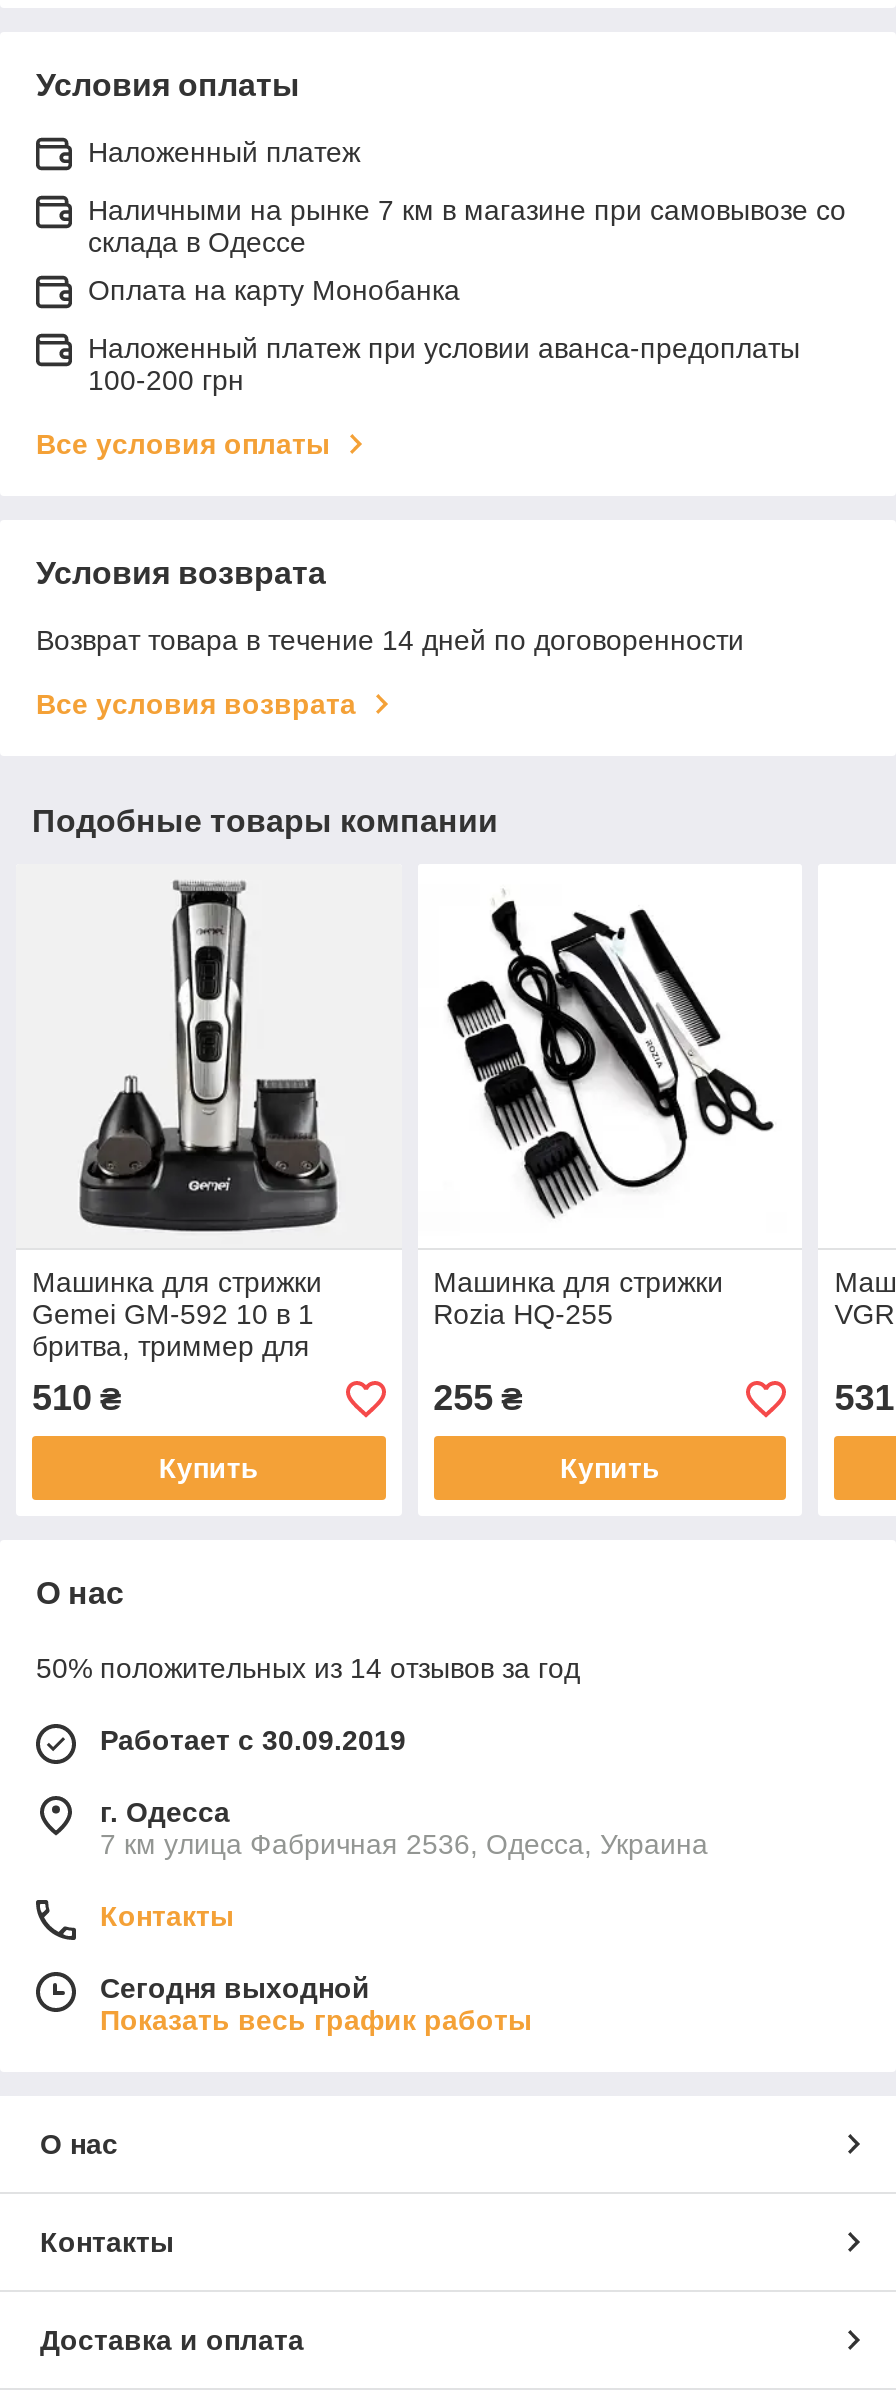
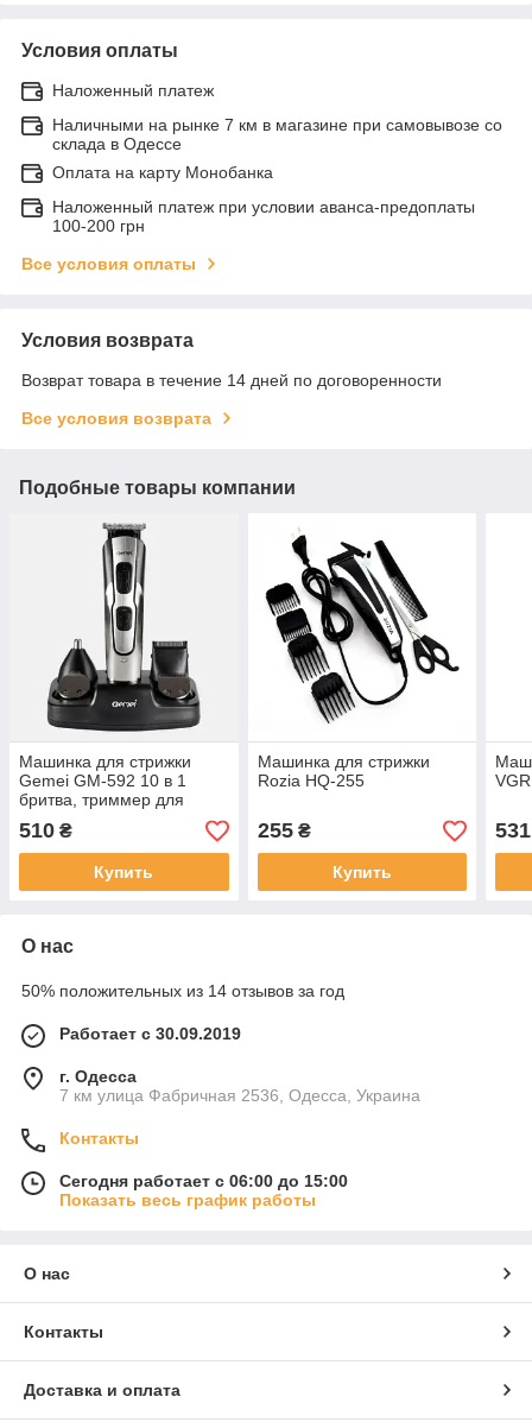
[100,1973,370,2005] Сегодня выходной -> [59,1172,348,1191] Сегодня работает с 06:00 до 15:00

